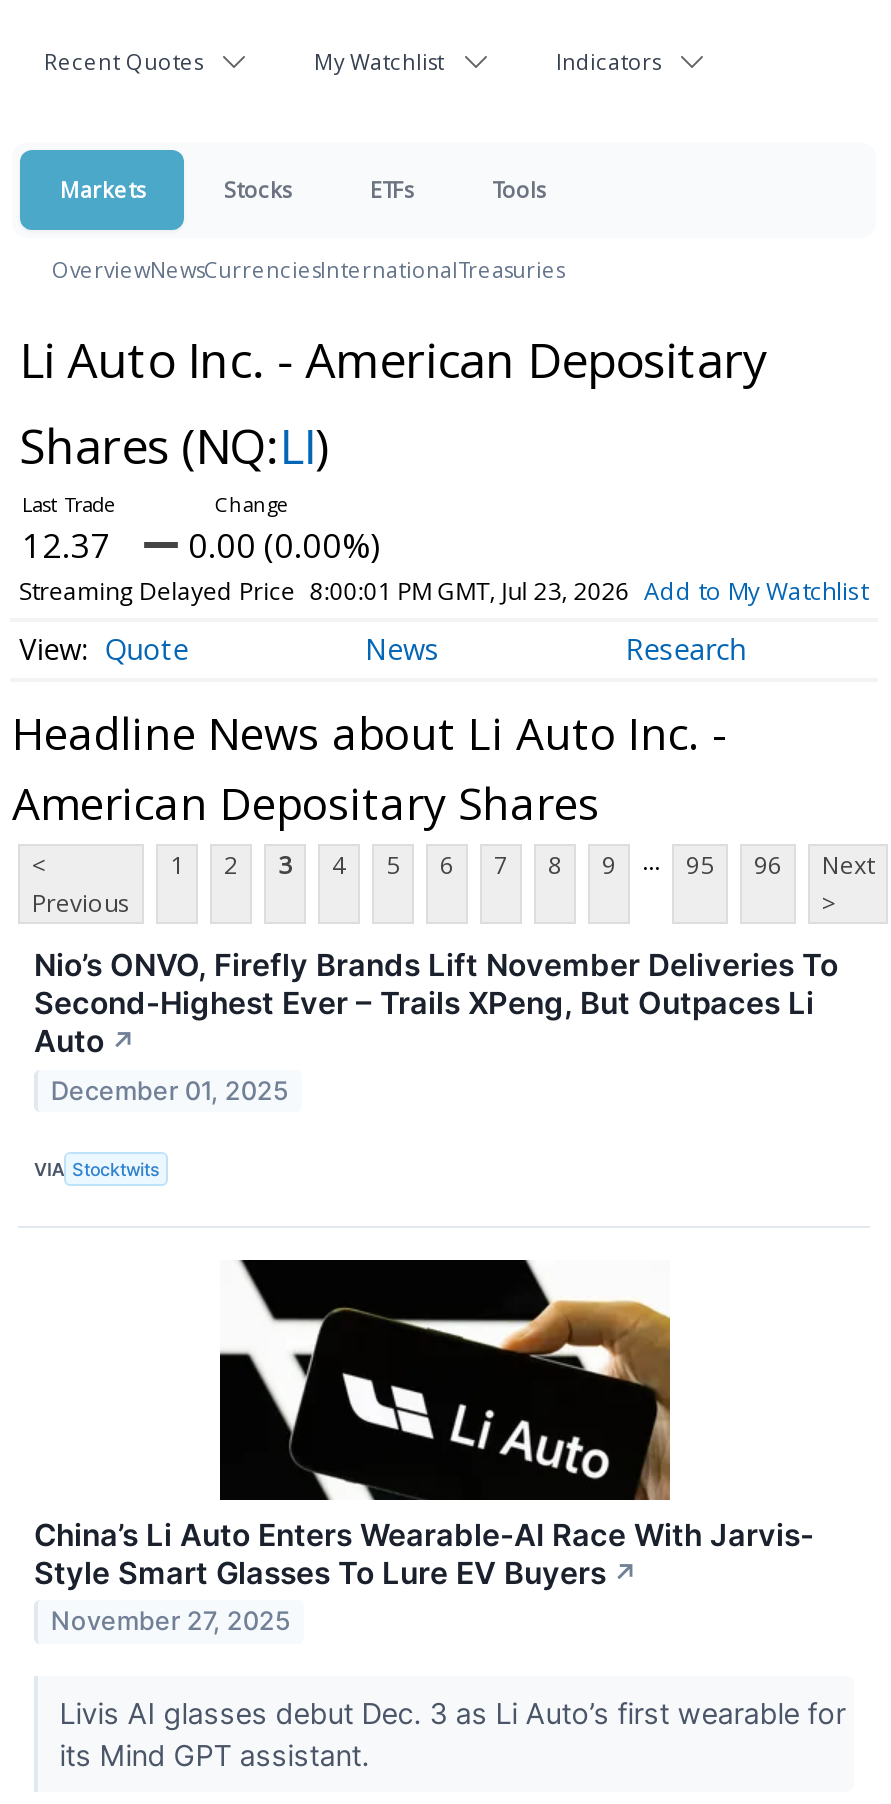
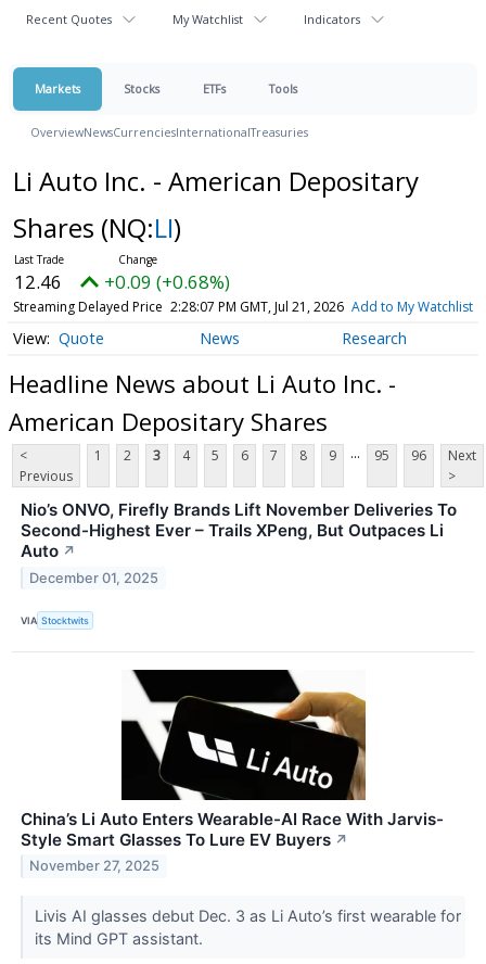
[22,522,110,568] 12.37 -> [14,269,62,294] 12.46
[188,522,380,568] 0.00 (0.00%) -> [104,269,230,294] +0.09 (+0.68%)
[19,574,868,608] Streaming Delayed Price 8:00:01 PM GMT, Jul 23, 2026 Add to My Watchlist -> [13,297,473,316] Streaming Delayed Price 2:28:07 PM GMT, Jul 21, 2026 Add to My Watchlist

